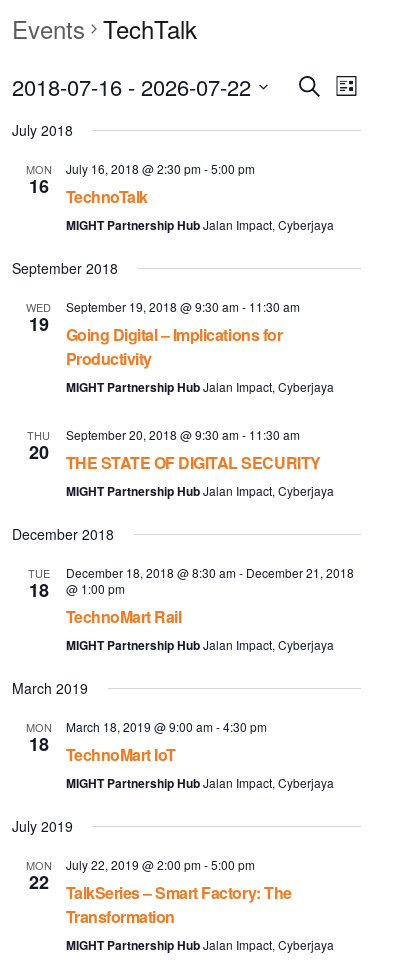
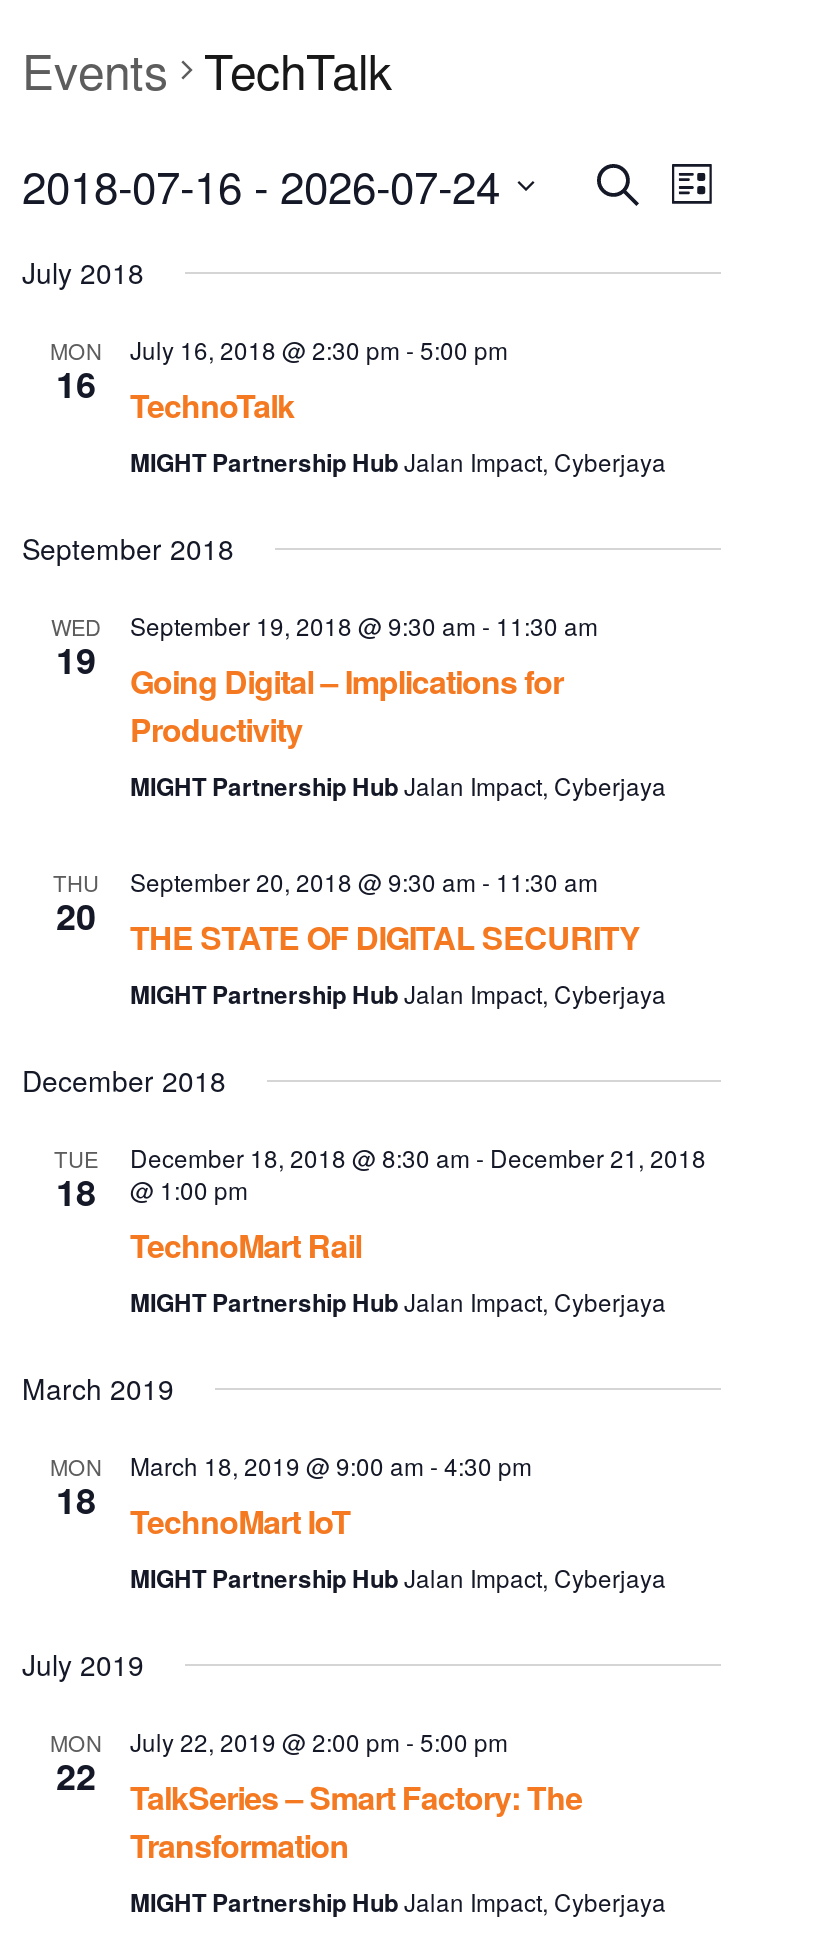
[11,71,250,102] 2018-07-16 - 2026-07-22 -> [22,154,500,216] 2018-07-16 - 2026-07-24

